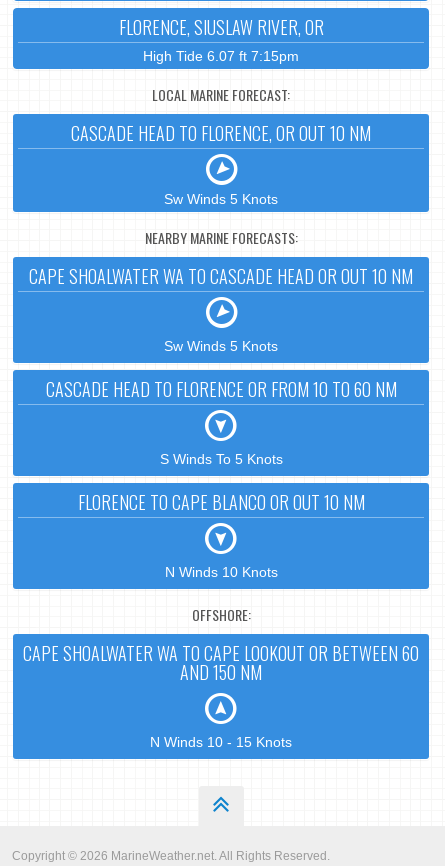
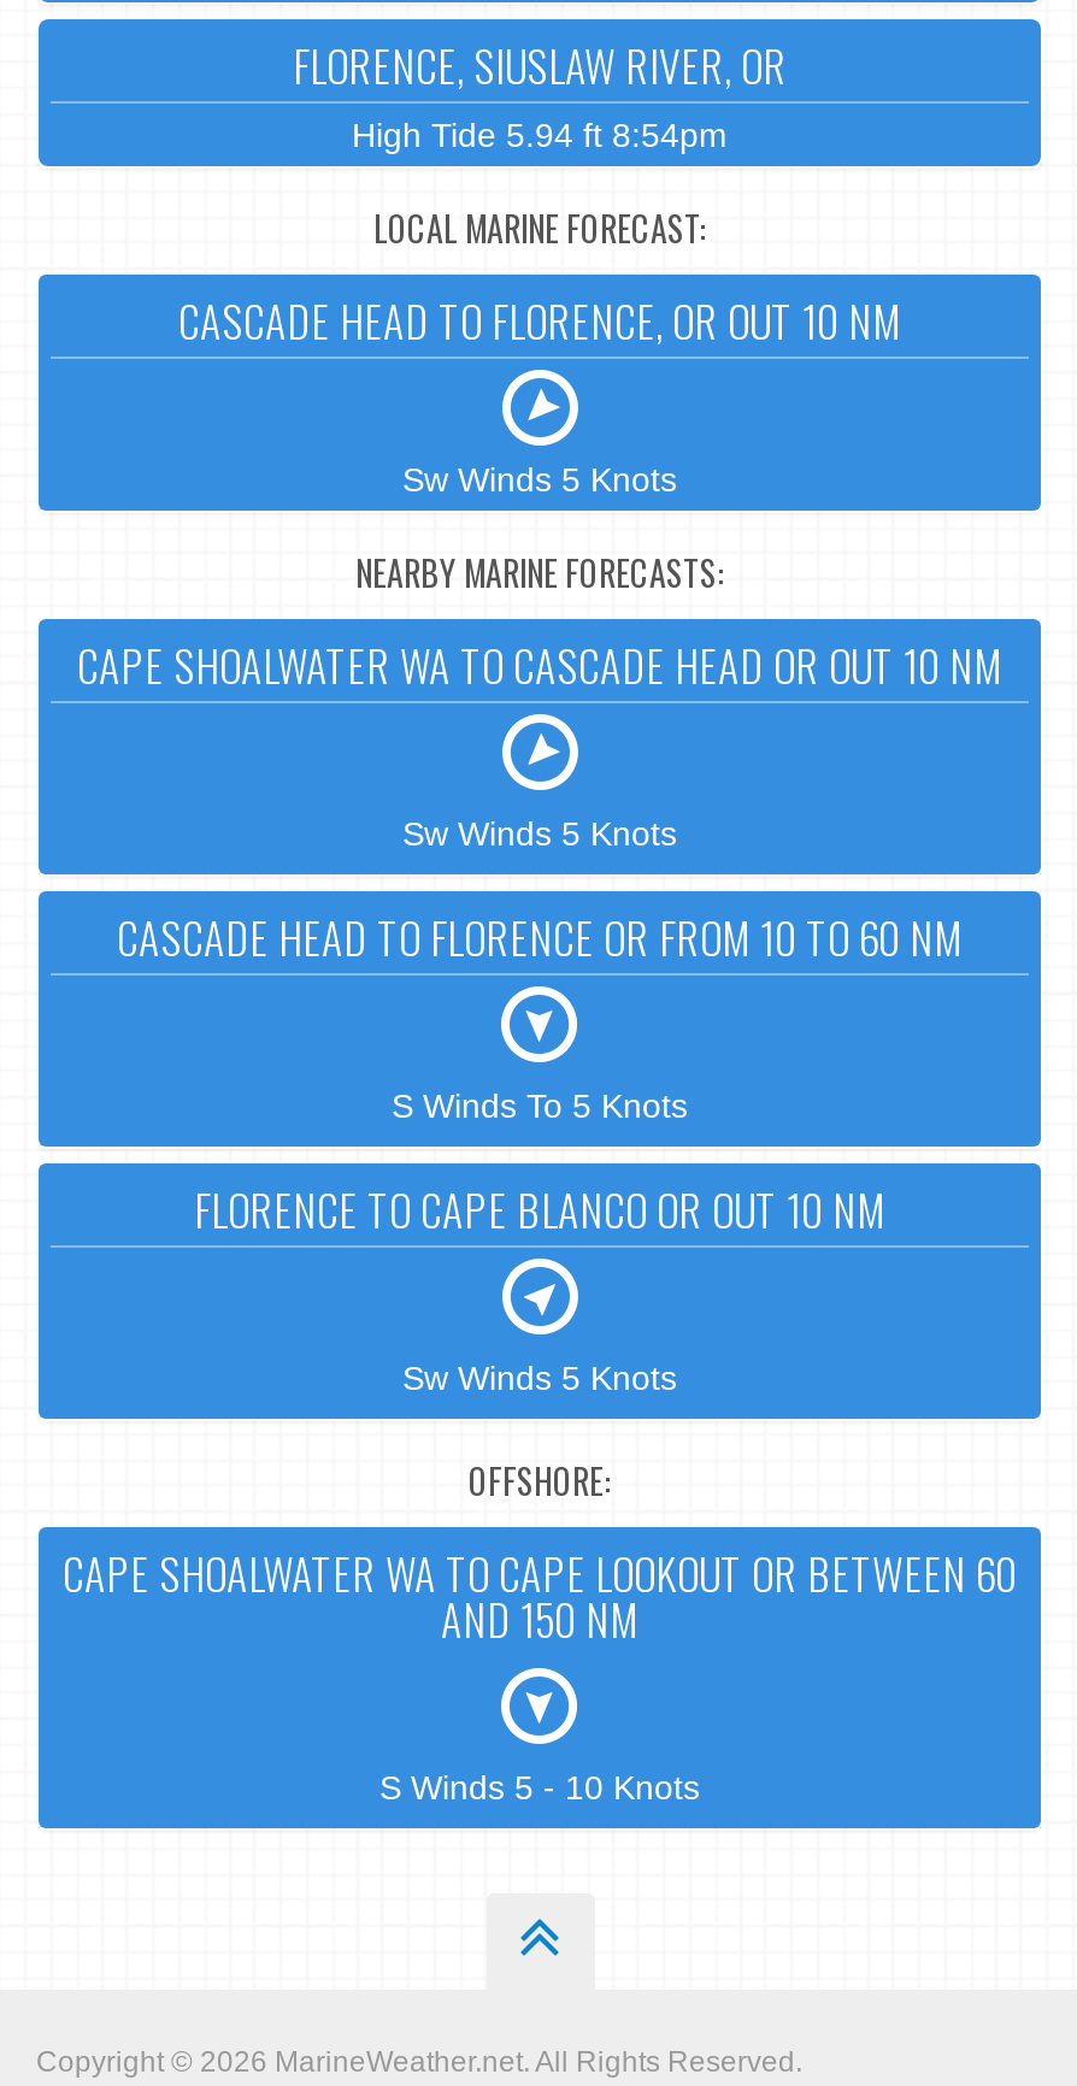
[143,48,299,64] High Tide 6.07 ft 7:15pm -> [352,116,728,154] High Tide 5.94 ft 8:54pm
[164,564,277,580] N Winds 10 Knots -> [402,1359,677,1397] Sw Winds 5 Knots
[150,734,292,750] N Winds 10 - 15 Knots -> [379,1768,700,1807] S Winds 5 - 10 Knots

